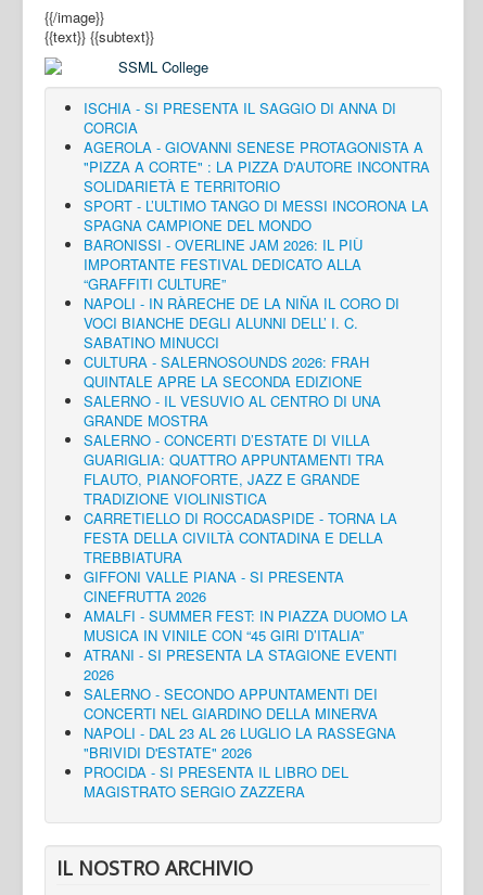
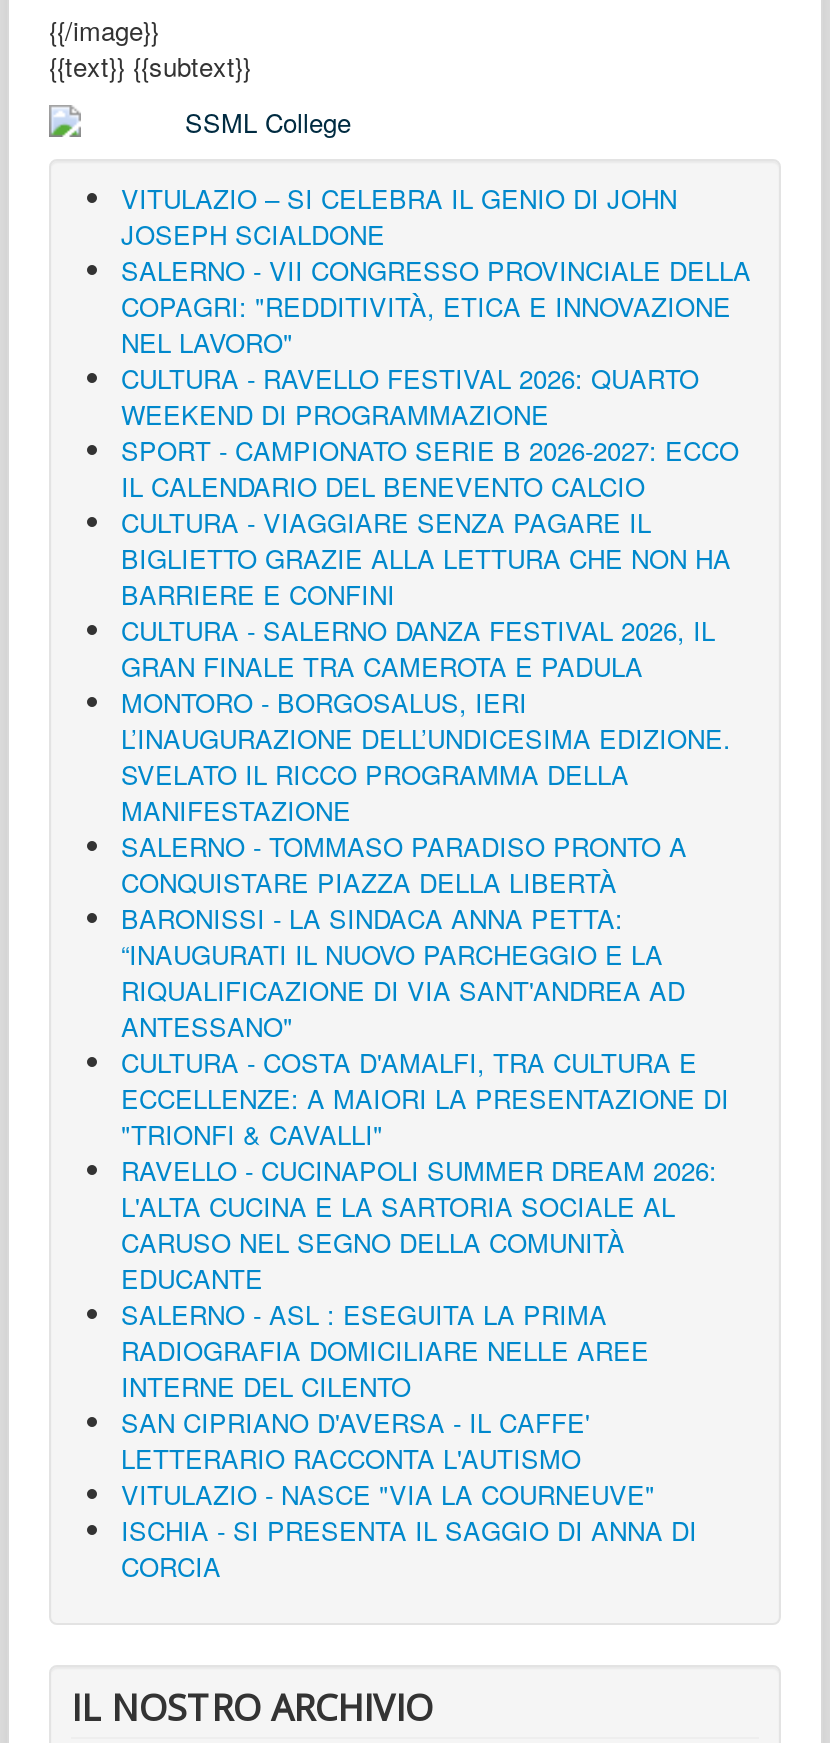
none -> [121,179,751,1513] VITULAZIO – SI CELEBRA IL GENIO DI JOHN | JOSEPH SCIALDONE | SALERNO - VII CONGRESSO PROVINCIALE DELLA | COPAGRI: "REDDITIVITÀ, ETICA E INNOVAZIONE | NEL LAVORO" | CULTURA - RAVELLO FESTIVAL 2026: QUARTO | WEEKEND DI PROGRAMMAZIONE | SPORT - CAMPIONATO SERIE B 2026-2027: ECCO | IL CALENDARIO DEL BENEVENTO CALCIO | CULTURA - VIAGGIARE SENZA PAGARE IL | BIGLIETTO GRAZIE ALLA LETTURA CHE NON HA | BARRIERE E CONFINI | CULTURA - SALERNO DANZA FESTIVAL 2026, IL | GRAN FINALE TRA CAMEROTA E PADULA | MONTORO - BORGOSALUS, IERI | L’INAUGURAZIONE DELL’UNDICESIMA EDIZIONE. | SVELATO IL RICCO PROGRAMMA DELLA | MANIFESTAZIONE | SALERNO - TOMMASO PARADISO PRONTO A | CONQUISTARE PIAZZA DELLA LIBERTÀ | BARONISSI - LA SINDACA ANNA PETTA: | “INAUGURATI IL NUOVO PARCHEGGIO E LA | RIQUALIFICAZIONE DI VIA SANT'ANDREA AD | ANTESSANO" | CULTURA - COSTA D'AMALFI, TRA CULTURA E | ECCELLENZE: A MAIORI LA PRESENTAZIONE DI | "TRIONFI & CAVALLI" | RAVELLO - CUCINAPOLI SUMMER DREAM 2026: | L'ALTA CUCINA E LA SARTORIA SOCIALE AL | CARUSO NEL SEGNO DELLA COMUNITÀ | EDUCANTE | SALERNO - ASL : ESEGUITA LA PRIMA | RADIOGRAFIA DOMICILIARE NELLE AREE | INTERNE DEL CILENTO | SAN CIPRIANO D'AVERSA - IL CAFFE' | LETTERARIO RACCONTA L'AUTISMO | VITULAZIO - NASCE "VIA LA COURNEUVE"
moved [84,98,396,138] -> [121,1511,697,1585]: ISCHIA - SI PRESENTA IL SAGGIO DI ANNA DI | CORCIA
[84,137,430,802] AGEROLA - GIOVANNI SENESE PROTAGONISTA A | "PIZZA A CORTE" : LA PIZZA D'AUTORE INCONTRA | SOLIDARIETÀ E TERRITORIO | SPORT - L’ULTIMO TANGO DI MESSI INCORONA LA | SPAGNA CAMPIONE DEL MONDO | BARONISSI - OVERLINE JAM 2026: IL PIÙ | IMPORTANTE FESTIVAL DEDICATO ALLA | “GRAFFITI CULTURE” | NAPOLI - IN RÀRECHE DE LA NIÑA IL CORO DI | VOCI BIANCHE DEGLI ALUNNI DELL’ I. C. | SABATINO MINUCCI | CULTURA - SALERNOSOUNDS 2026: FRAH | QUINTALE APRE LA SECONDA EDIZIONE | SALERNO - IL VESUVIO AL CENTRO DI UNA | GRANDE MOSTRA | SALERNO - CONCERTI D’ESTATE DI VILLA | GUARIGLIA: QUATTRO APPUNTAMENTI TRA | FLAUTO, PIANOFORTE, JAZZ E GRANDE | TRADIZIONE VIOLINISTICA | CARRETIELLO DI ROCCADASPIDE - TORNA LA | FESTA DELLA CIVILTÀ CONTADINA E DELLA | TREBBIATURA | GIFFONI VALLE PIANA - SI PRESENTA | CINEFRUTTA 2026 | AMALFI - SUMMER FEST: IN PIAZZA DUOMO LA | MUSICA IN VINILE CON “45 GIRI D’ITALIA” | ATRANI - SI PRESENTA LA STAGIONE EVENTI | 2026 | SALERNO - SECONDO APPUNTAMENTI DEI | CONCERTI NEL GIARDINO DELLA MINERVA | NAPOLI - DAL 23 AL 26 LUGLIO LA RASSEGNA | "BRIVIDI D'ESTATE" 2026 | PROCIDA - SI PRESENTA IL LIBRO DEL | MAGISTRATO SERGIO ZAZZERA -> none

